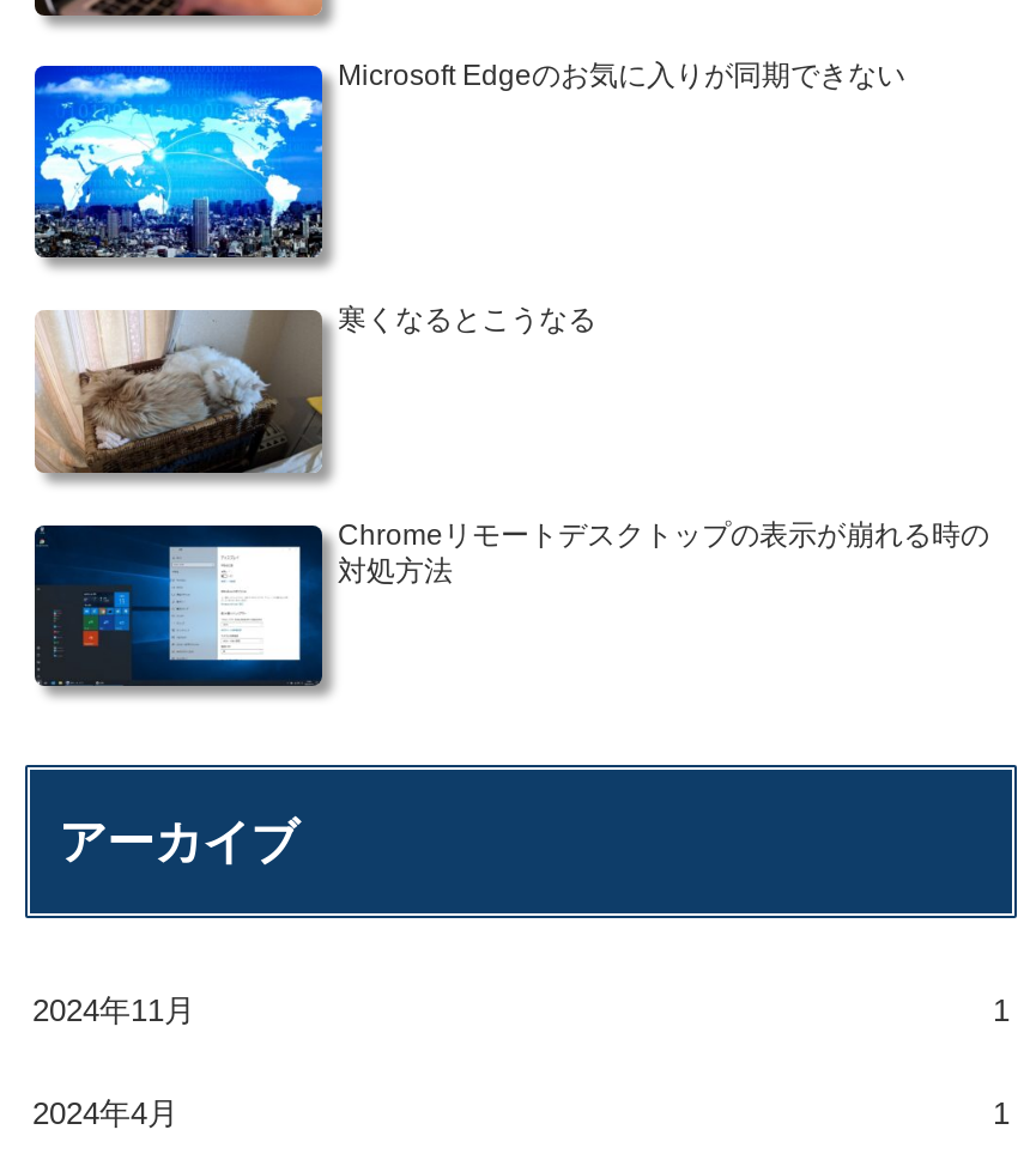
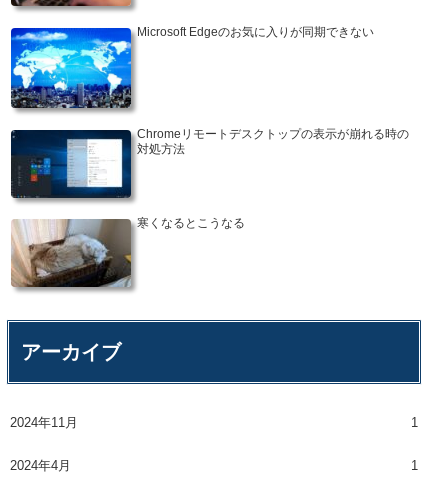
moved [35,303,596,474] -> [11,216,245,288]: [image] | 寒くなるとこうなる
moved [37,517,989,685] -> [12,126,409,197]: [image] | Chromeリモートデスクトップの表示が崩れる時の | 対処方法

